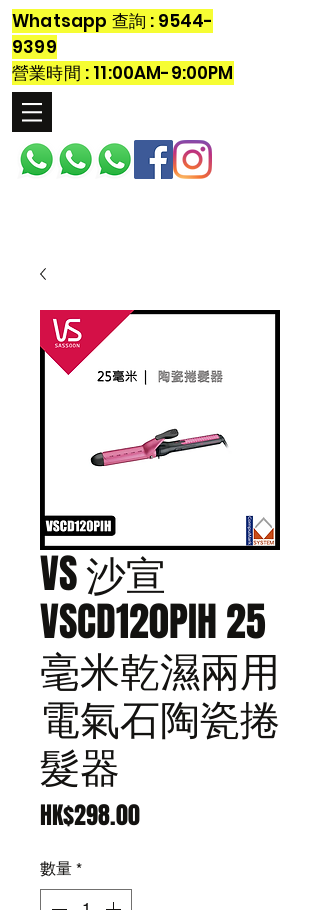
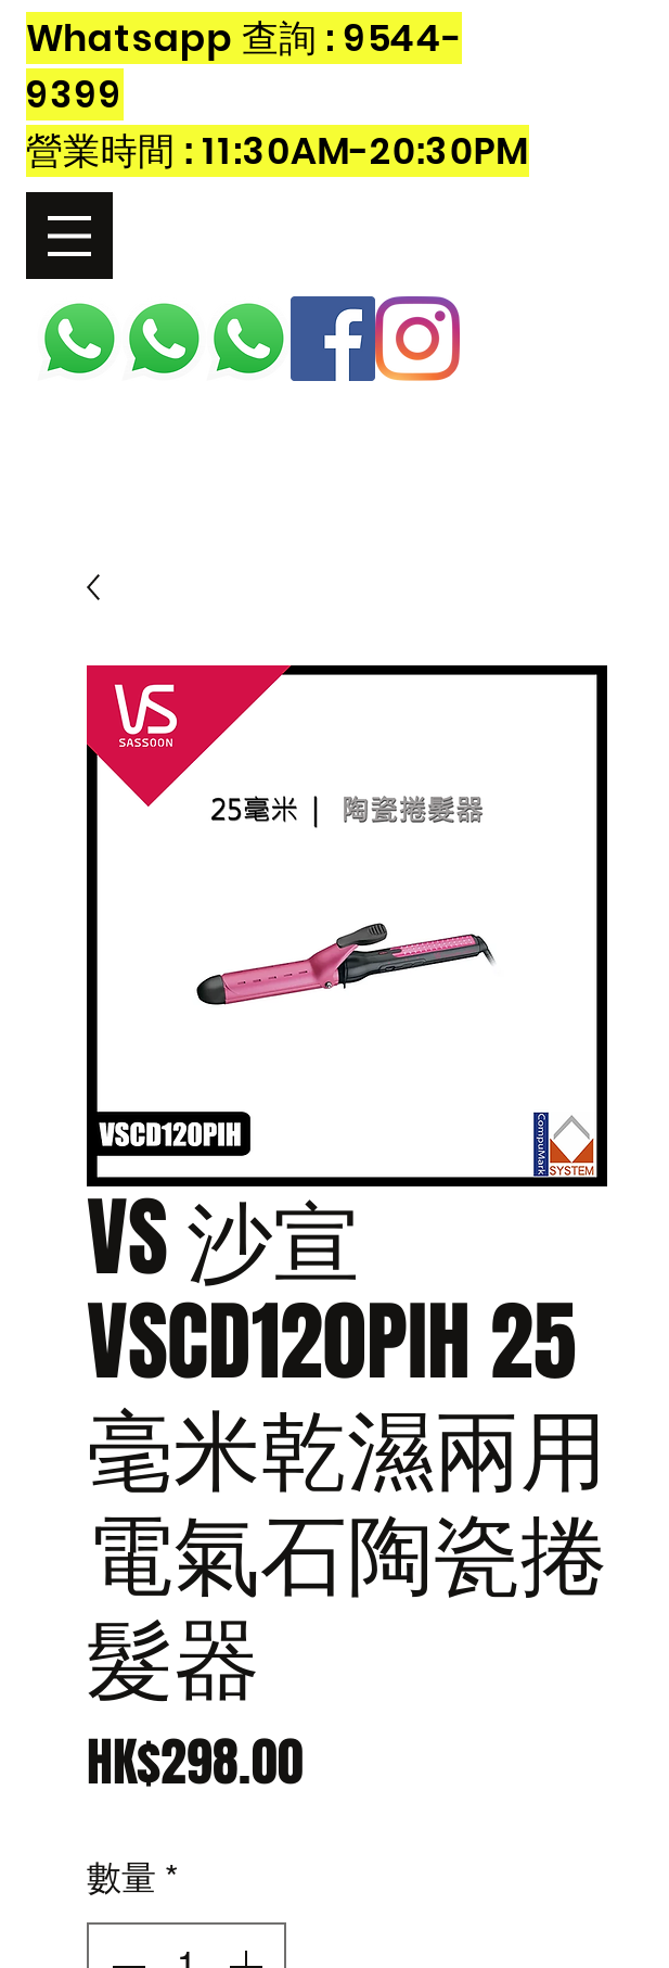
[12,61,234,85] 營業時間 : 11:00AM-9:00PM -> [26,125,529,177] 營業時間 : 11:30AM-20:30PM

